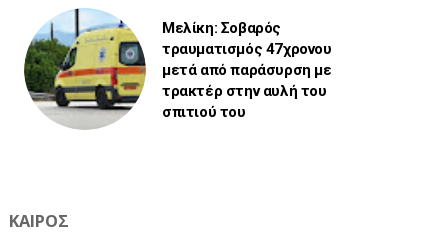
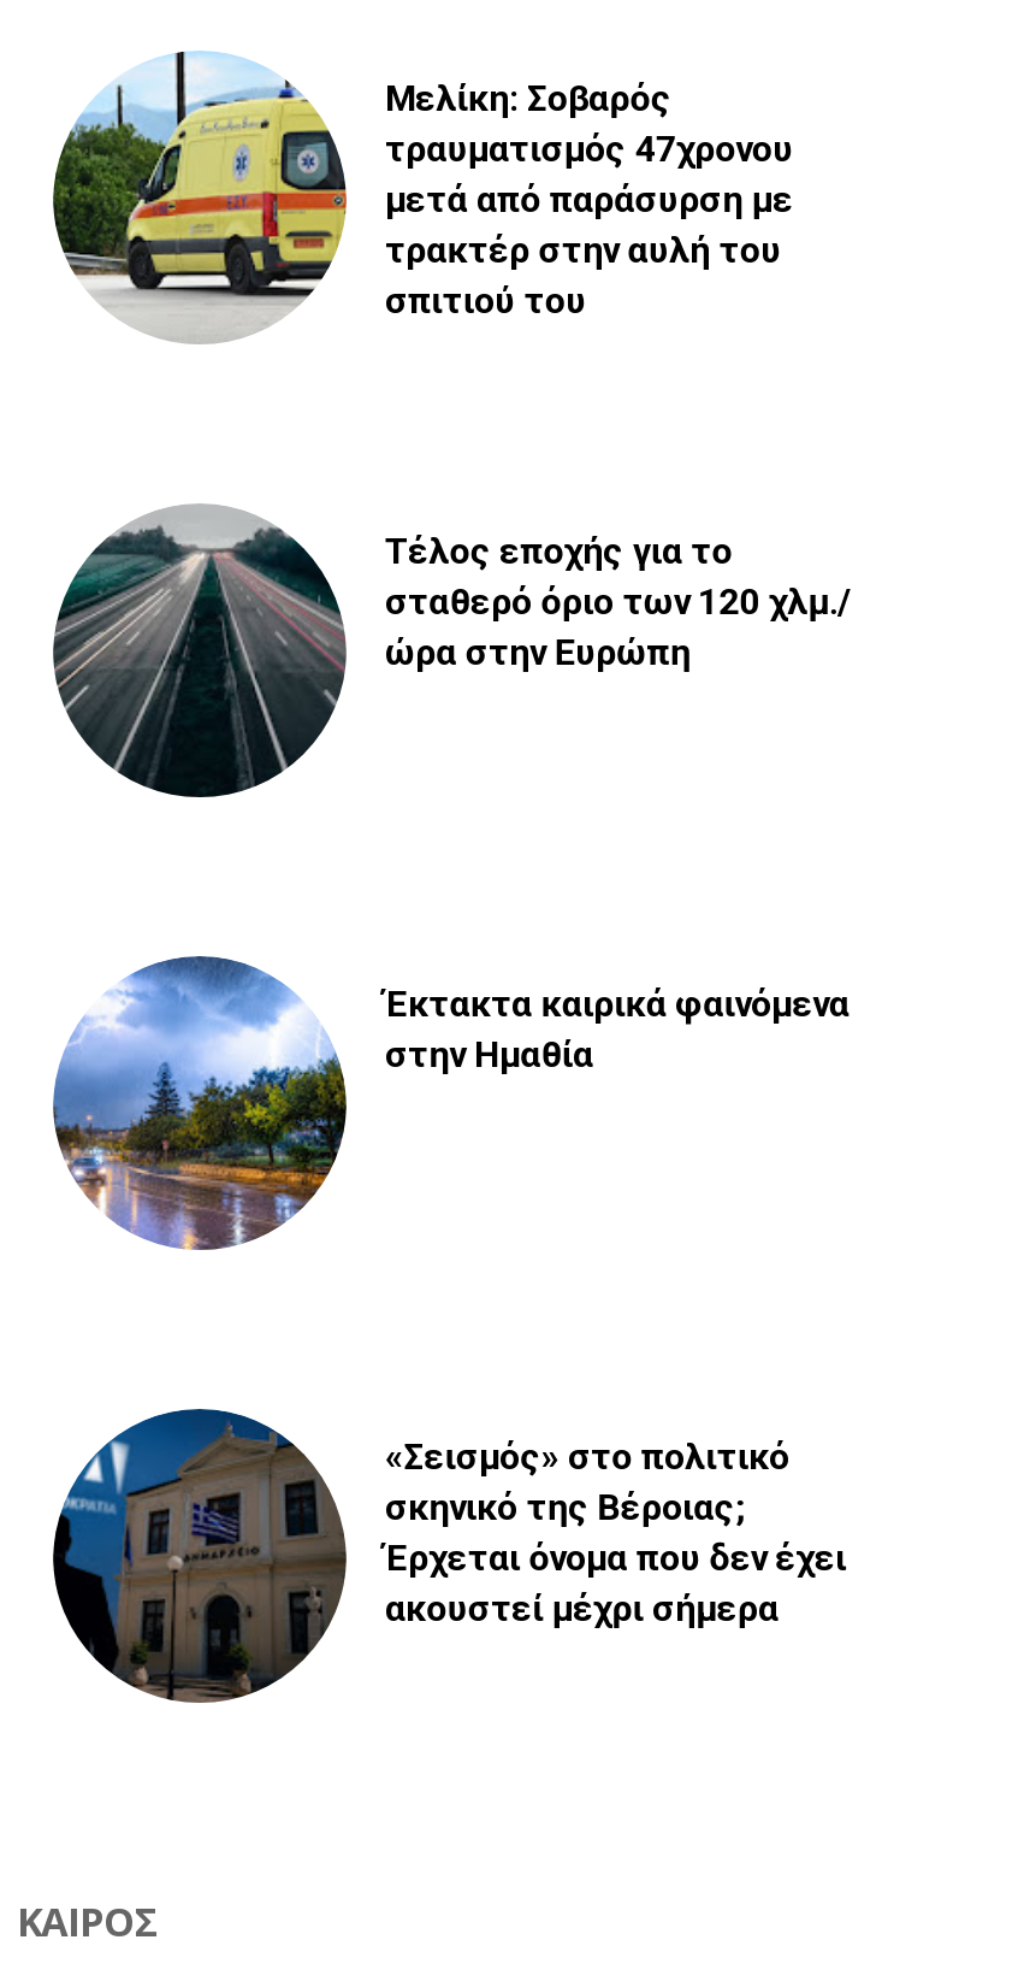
none -> [51,503,851,800] [image] | Τέλος εποχής για το | σταθερό όριο των 120 χλμ./ | ώρα στην Ευρώπη
none -> [51,954,850,1252] [image] | Έκτακτα καιρικά φαινόμενα | στην Ημαθία
none -> [53,1407,846,1703] [image] | «Σεισμός» στο πολιτικό | σκηνικό της Βέροιας; | Έρχεται όνομα που δεν έχει | ακουστεί μέχρι σήμερα

